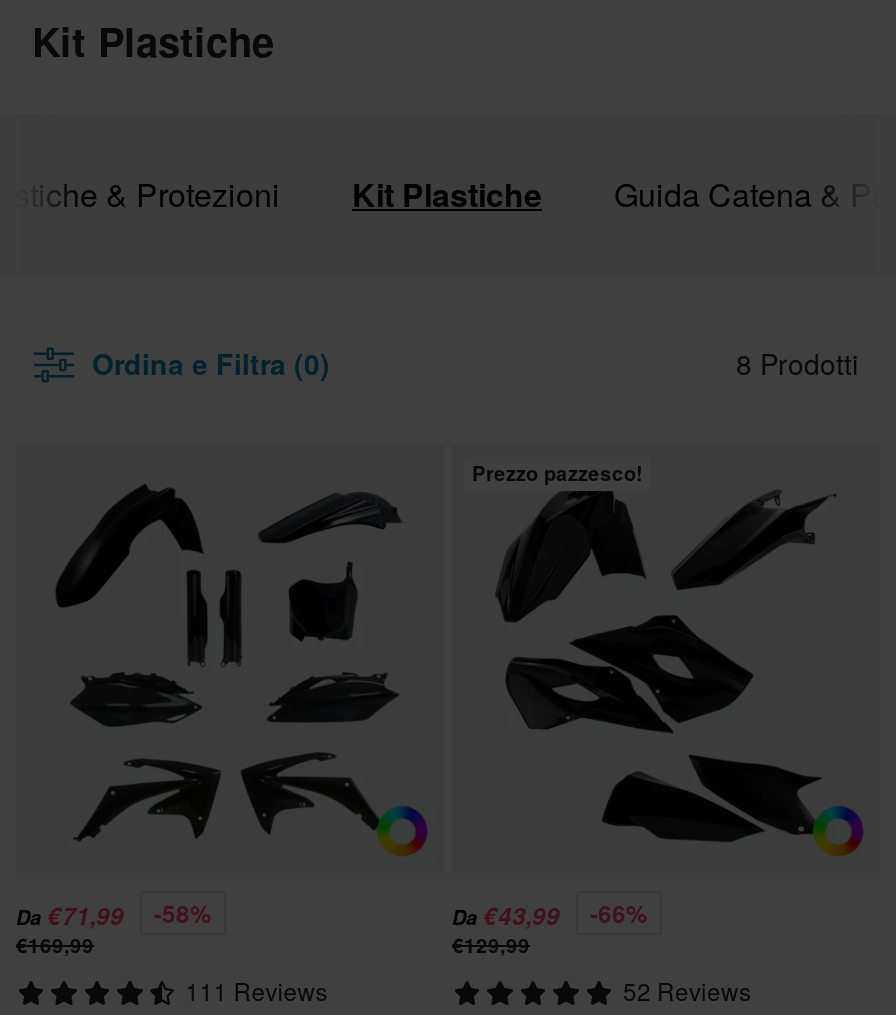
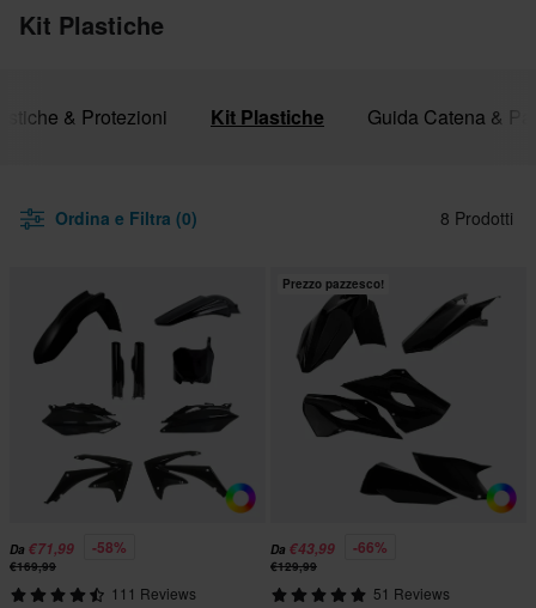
[623,973,751,1007] 52 Reviews -> [373,583,449,603] 51 Reviews

